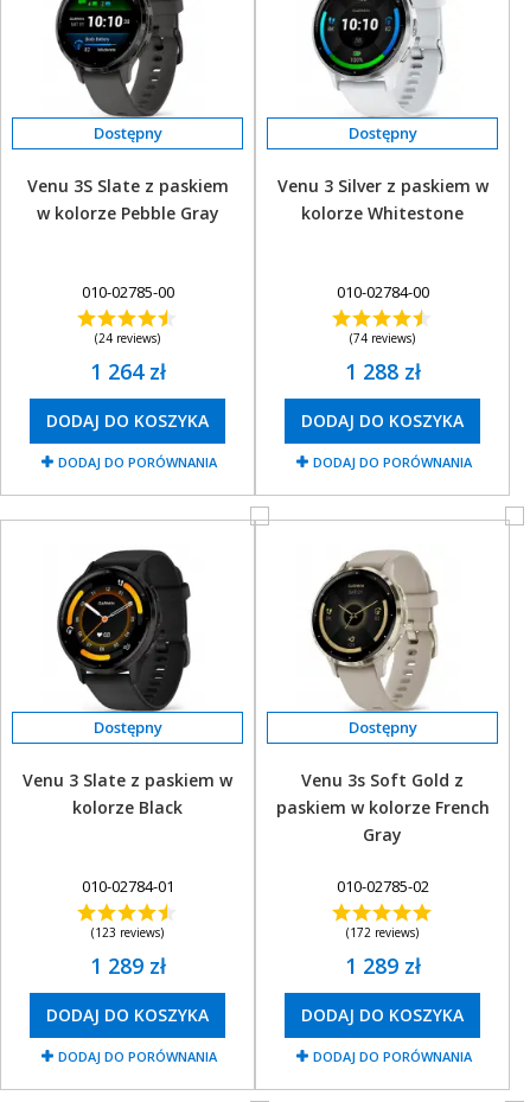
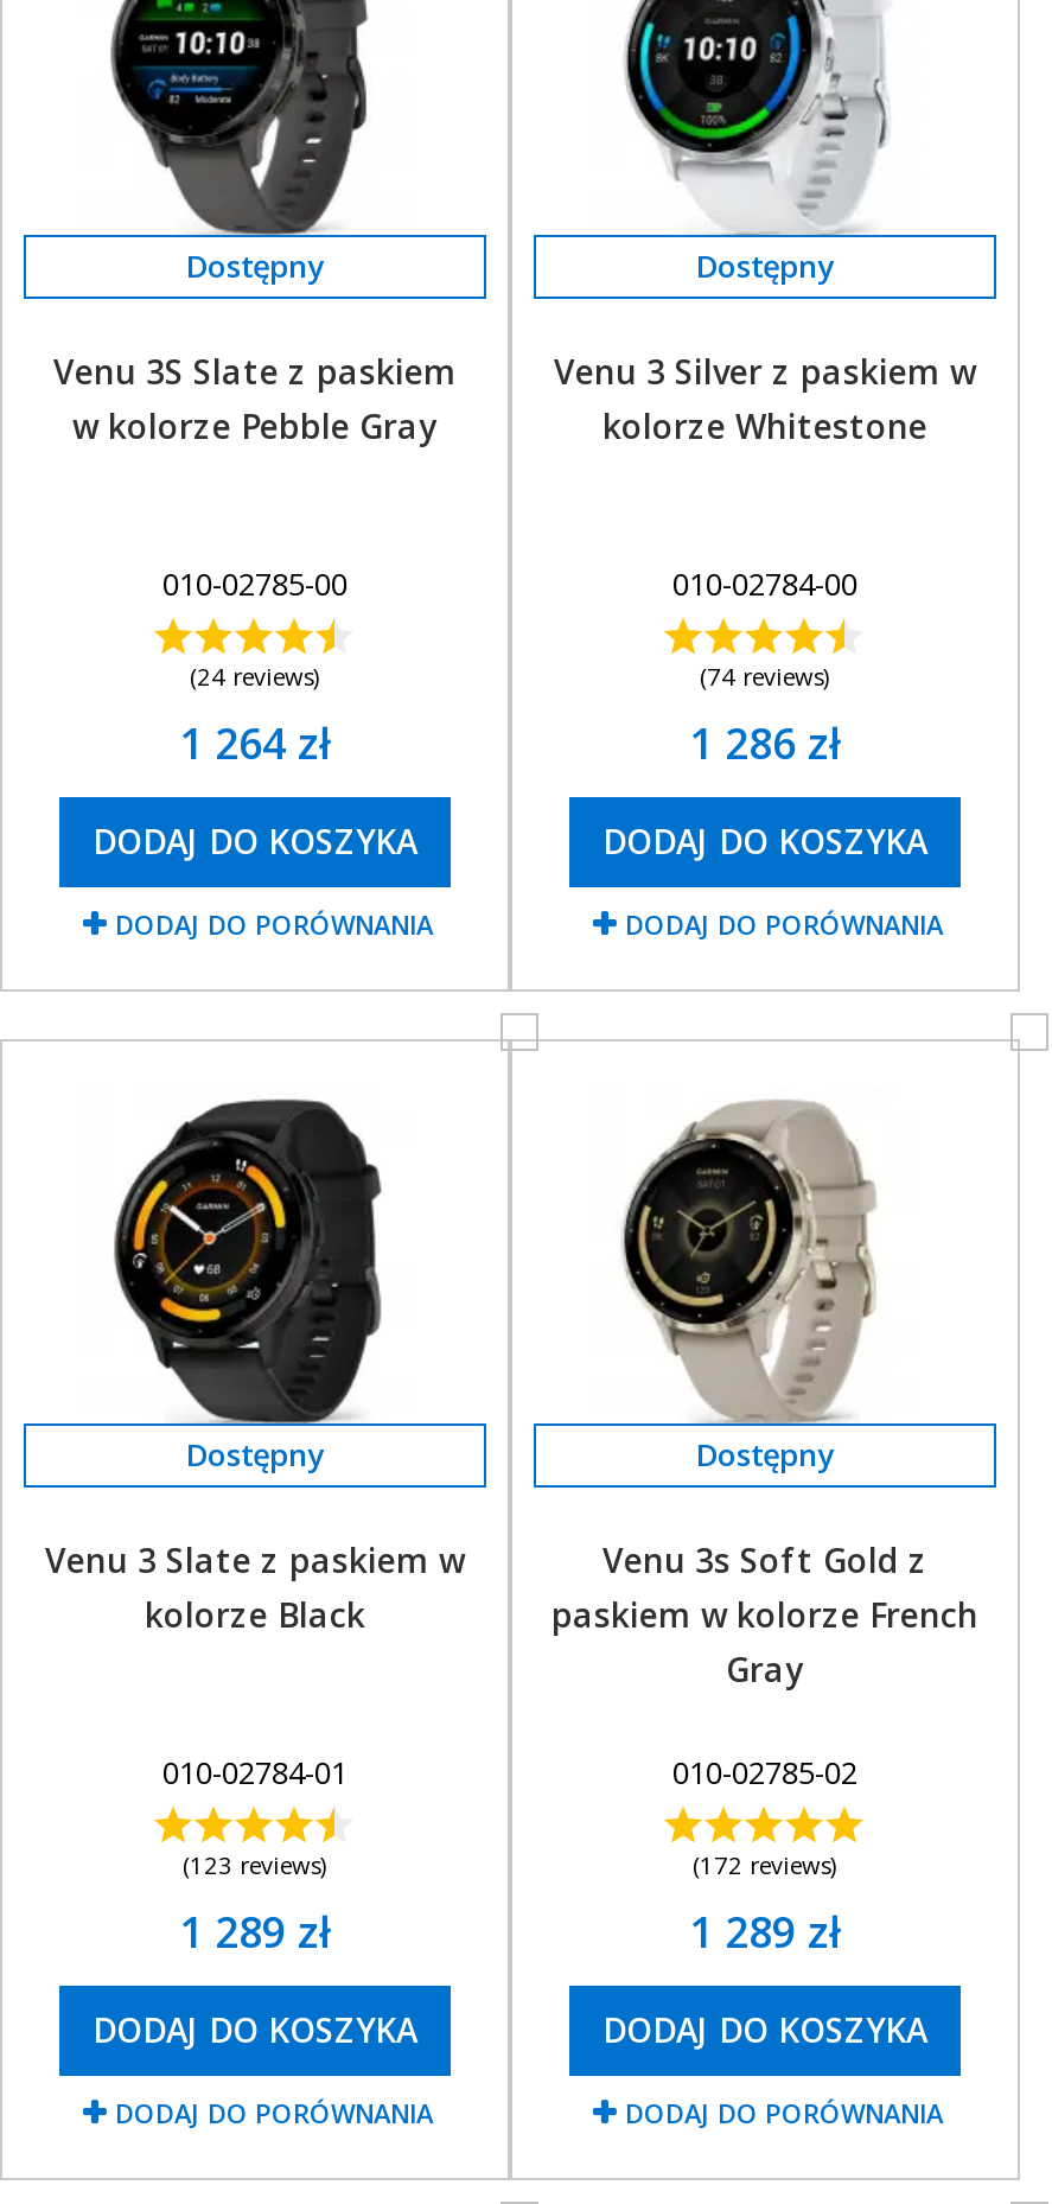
[344,358,420,386] 1 288 zł -> [689,715,841,772] 1 286 zł

